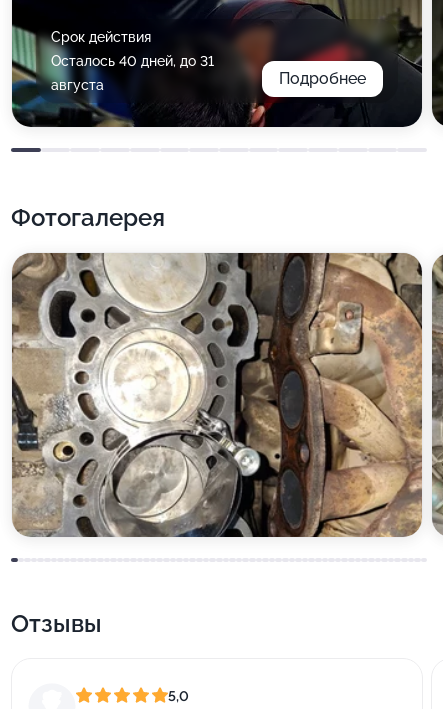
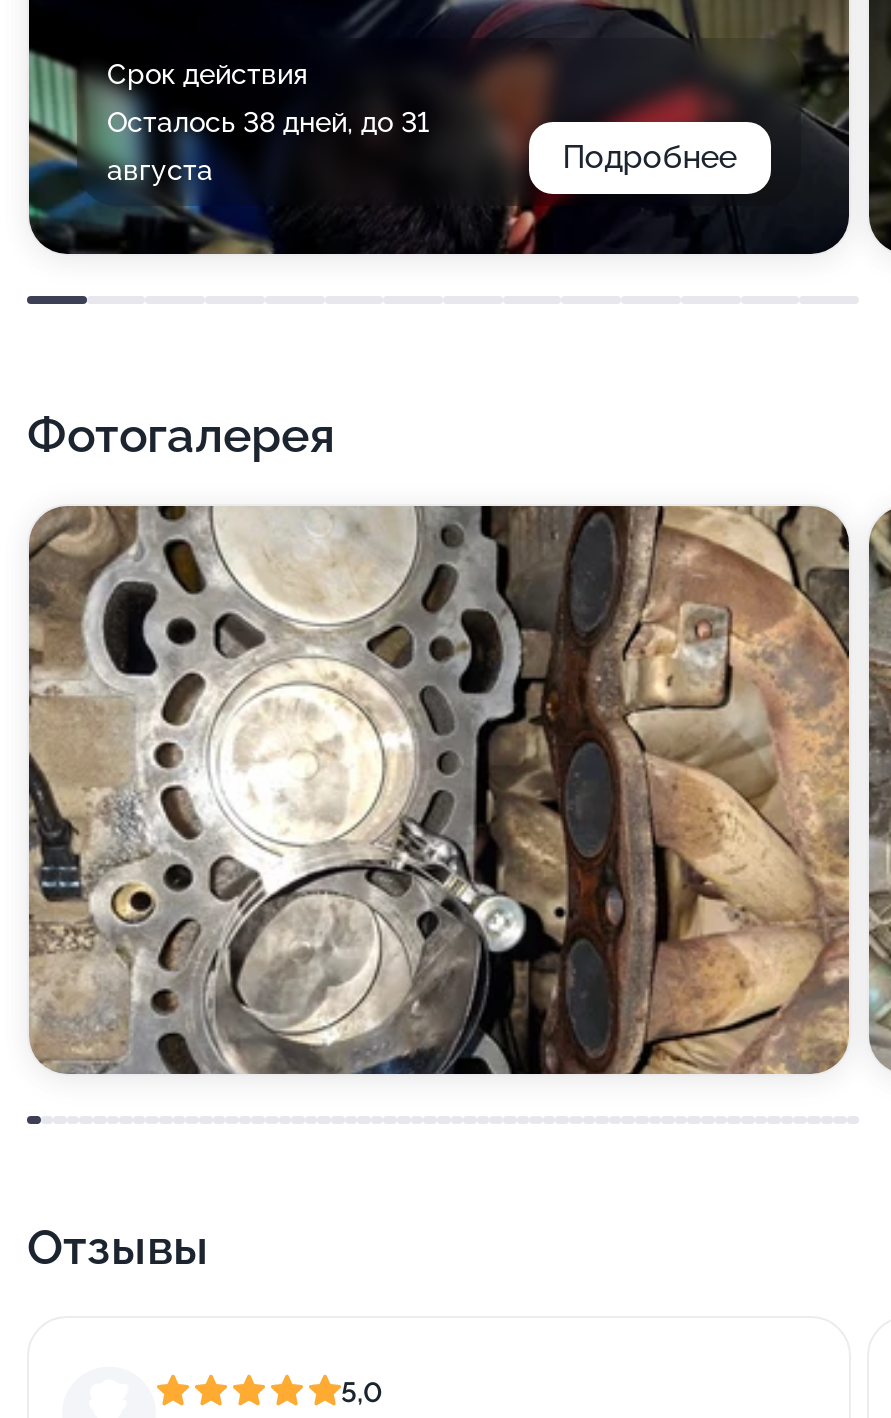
[51,53,214,69] Осталось 40 дней, до 31 -> [107,106,429,138] Осталось 38 дней, до 31

